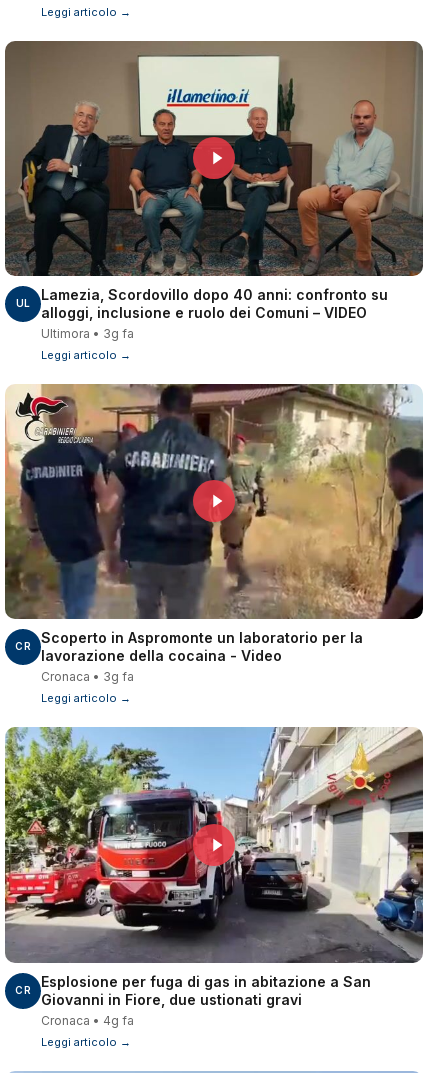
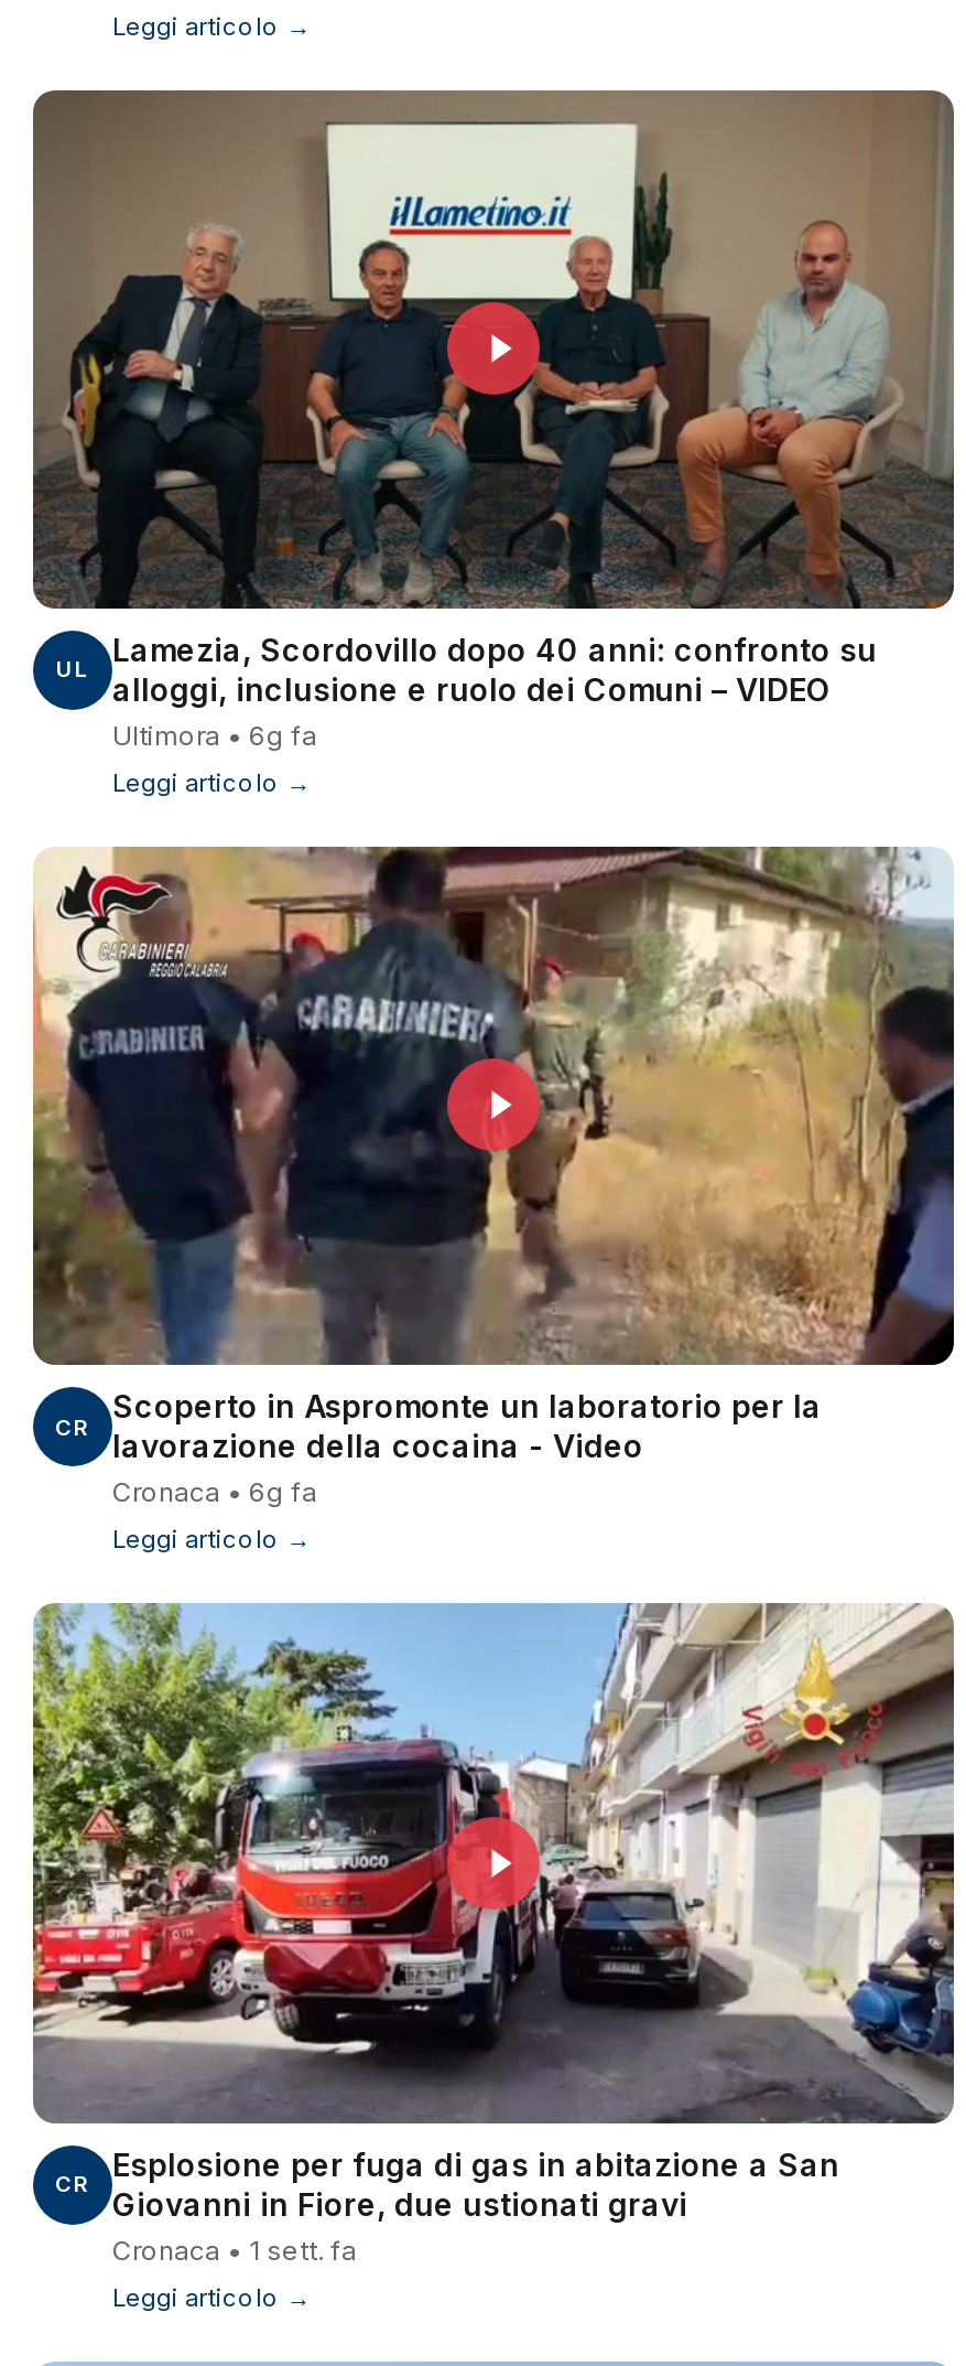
[41,326,134,341] Ultimora • 3g fa -> [112,718,317,751] Ultimora • 6g fa
[41,669,134,684] Cronaca • 3g fa -> [112,1475,317,1508] Cronaca • 6g fa
[41,1013,134,1028] Cronaca • 4g fa -> [112,2233,357,2266] Cronaca • 1 sett. fa

